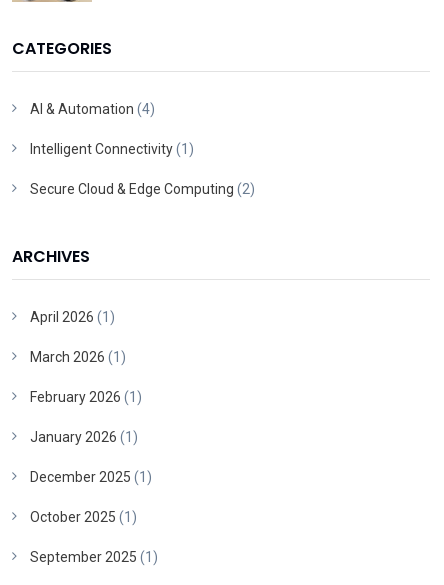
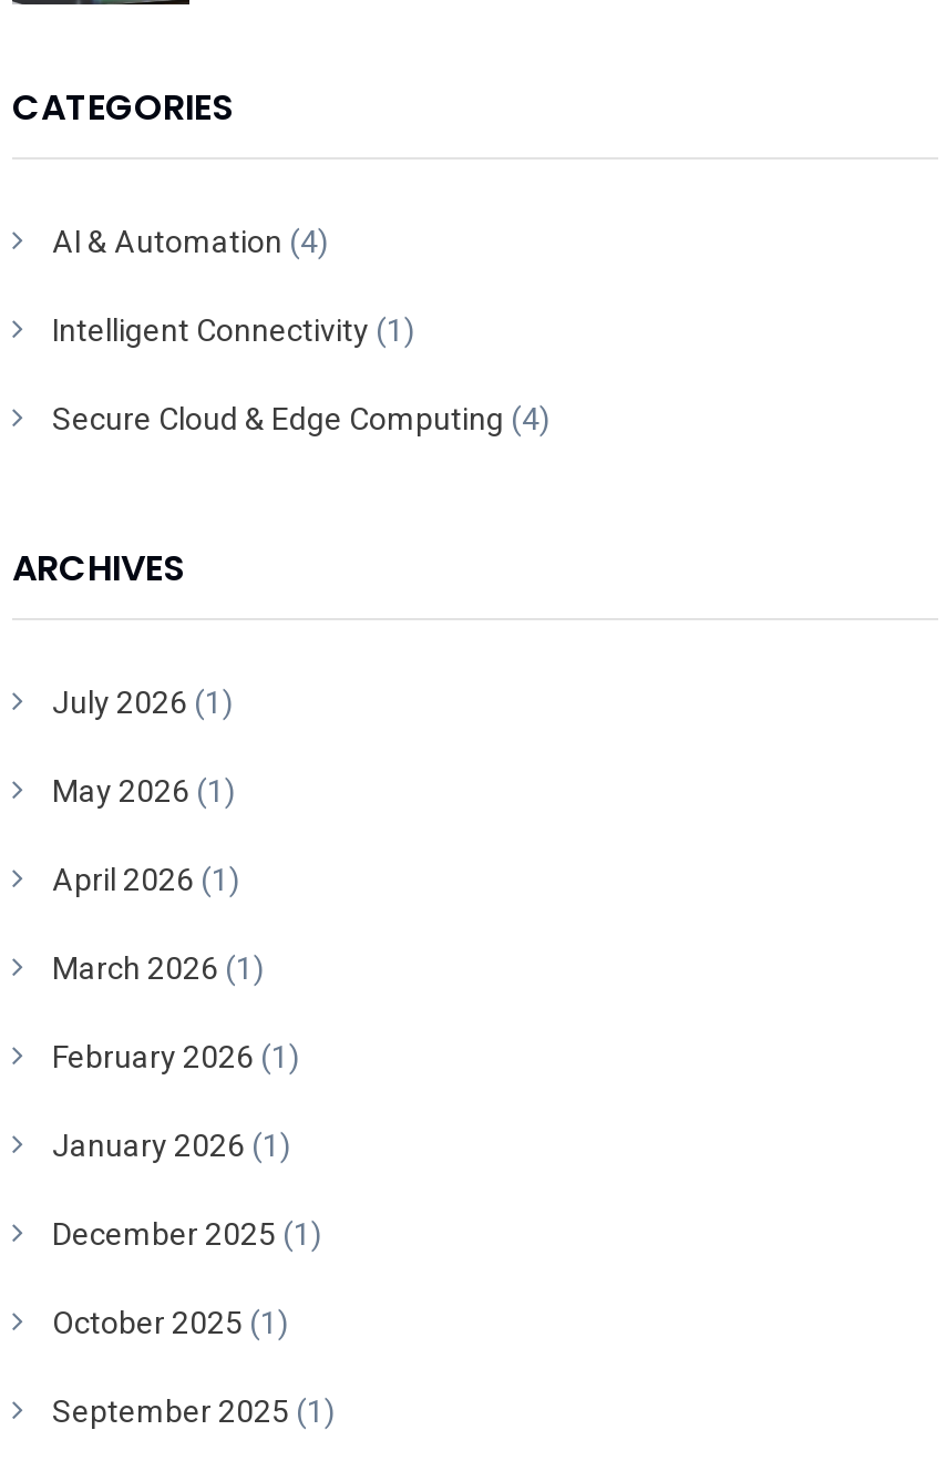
[30,181,255,197] Secure Cloud & Edge Computing (2) -> [52,400,551,436] Secure Cloud & Edge Computing (4)
none -> [52,684,236,808] July 2026 (1) | May 2026 (1)

